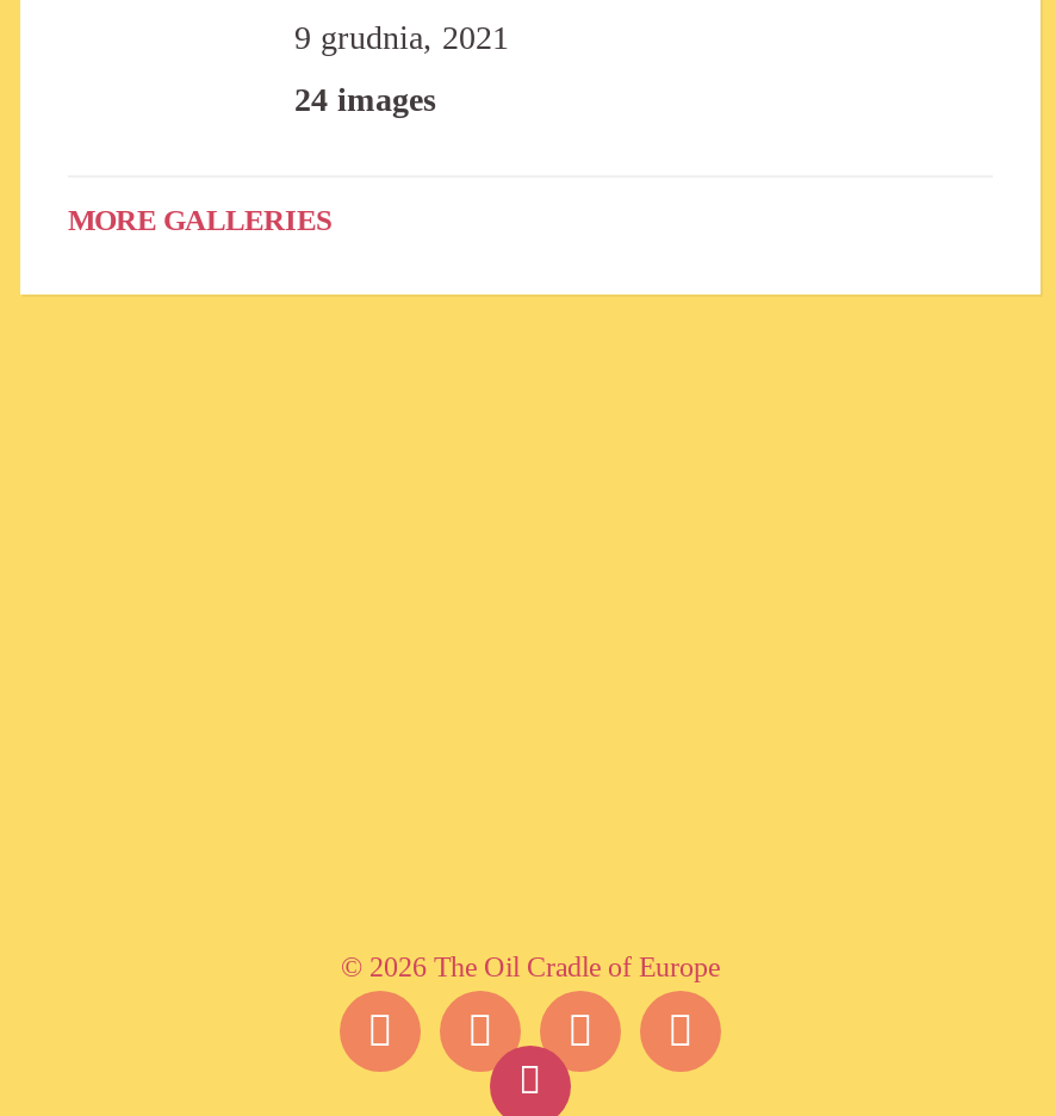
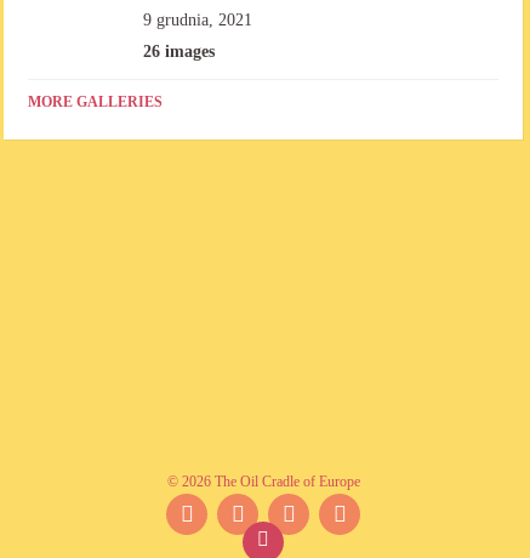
[294,82,435,118] 24 images -> [143,43,215,61] 26 images

